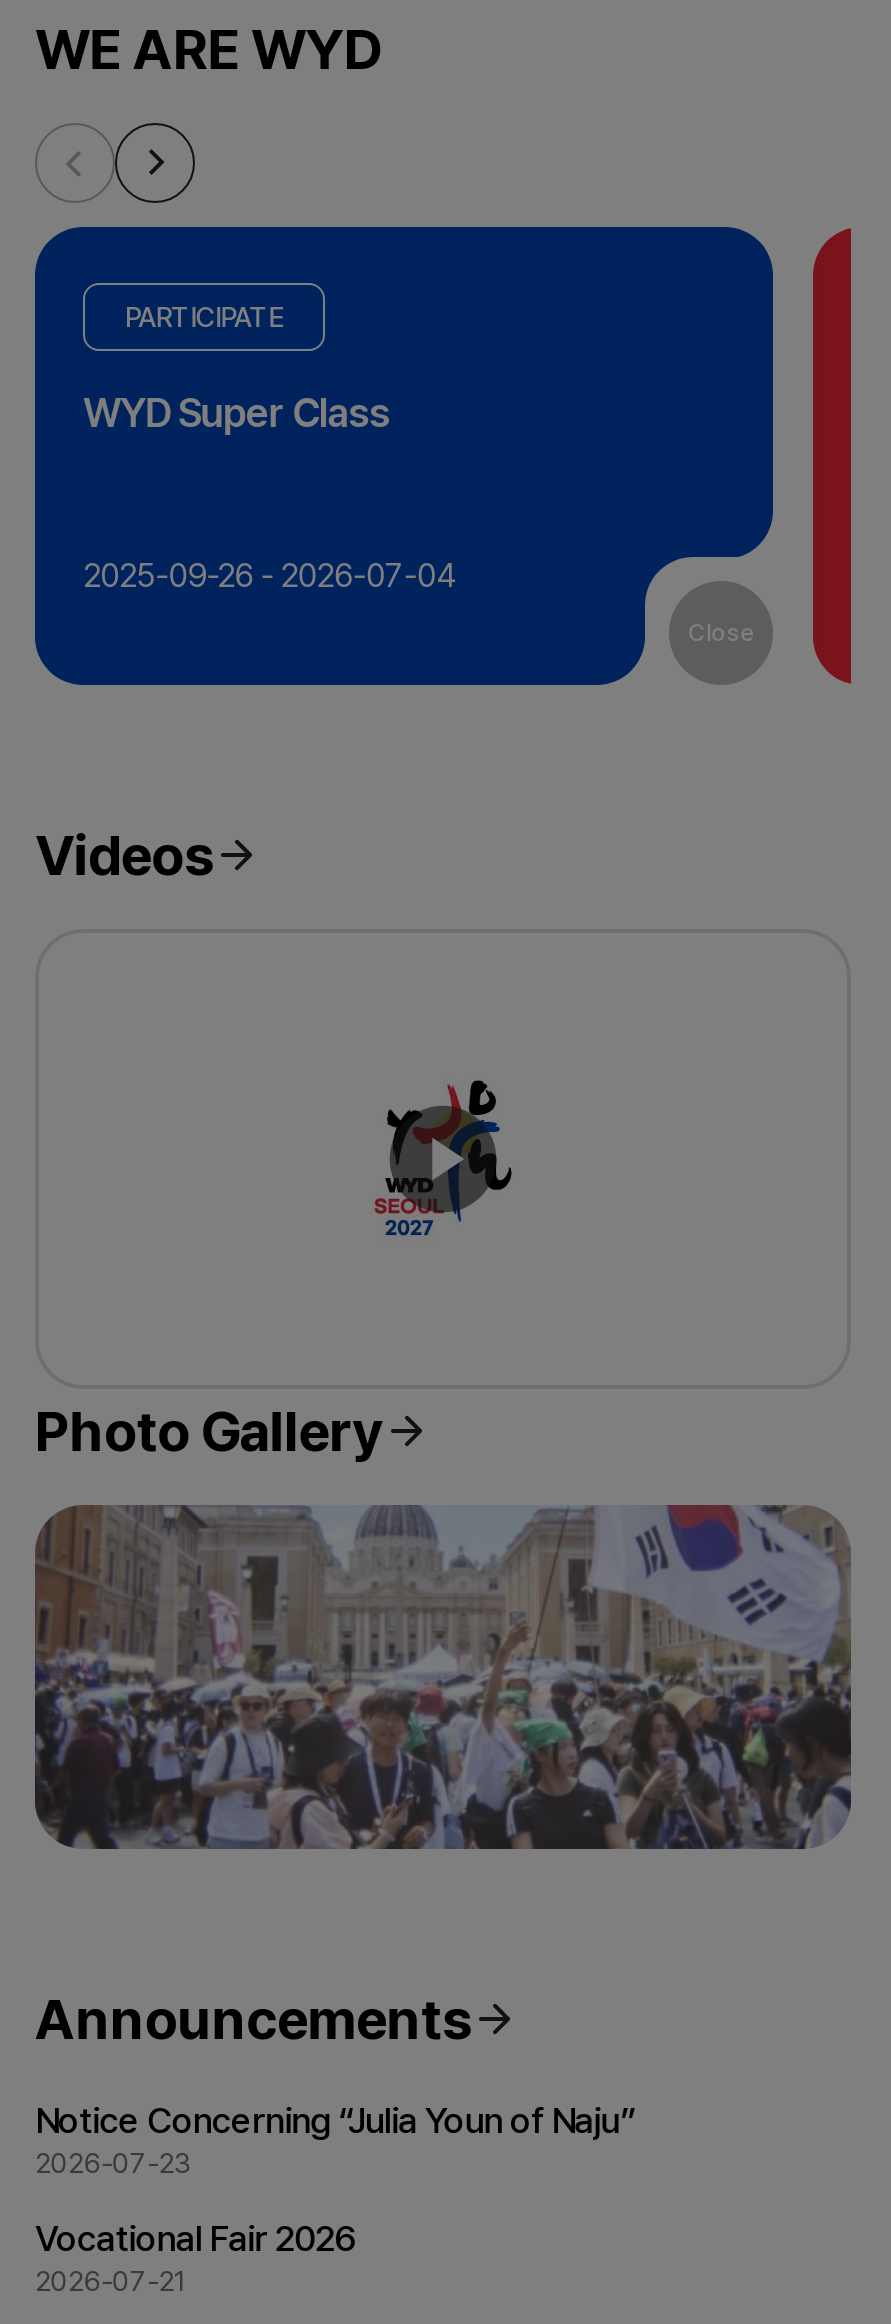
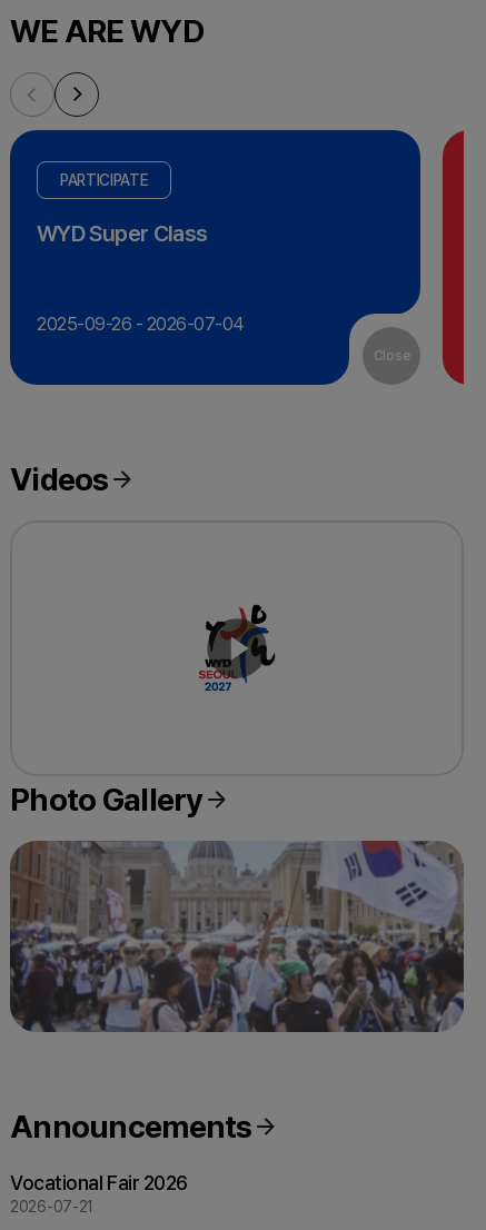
[35,2099,635,2179] Notice Concerning “Julia Youn of Naju” | 2026-07-23 -> none

